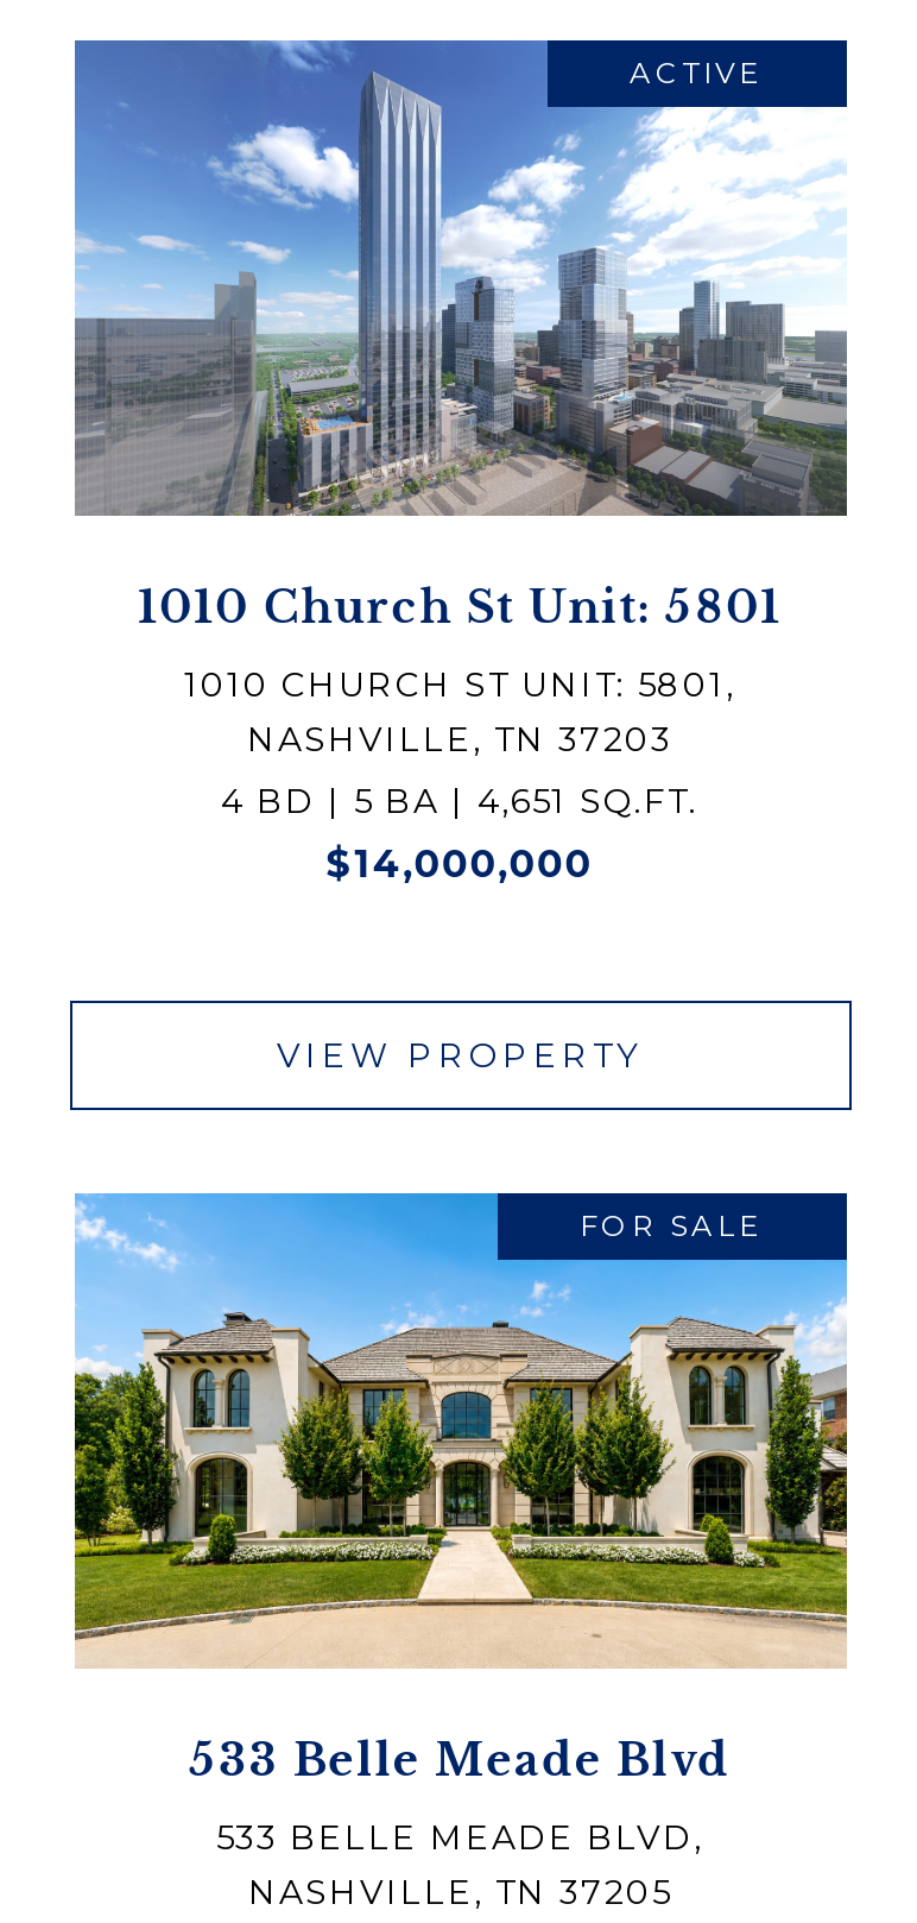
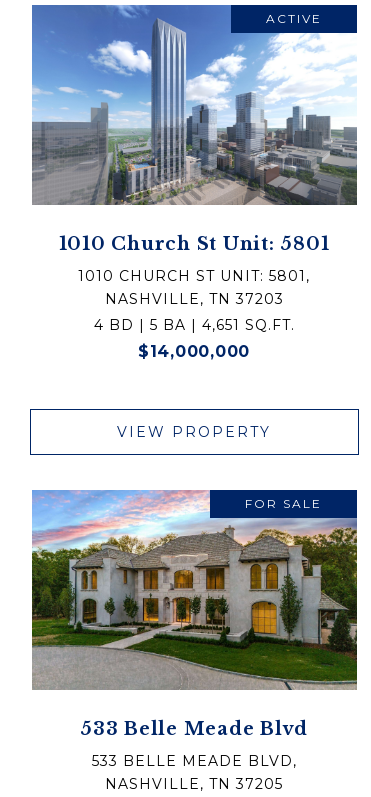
[72,1191,849,1669] [image] -> [31,490,358,691] [image]

